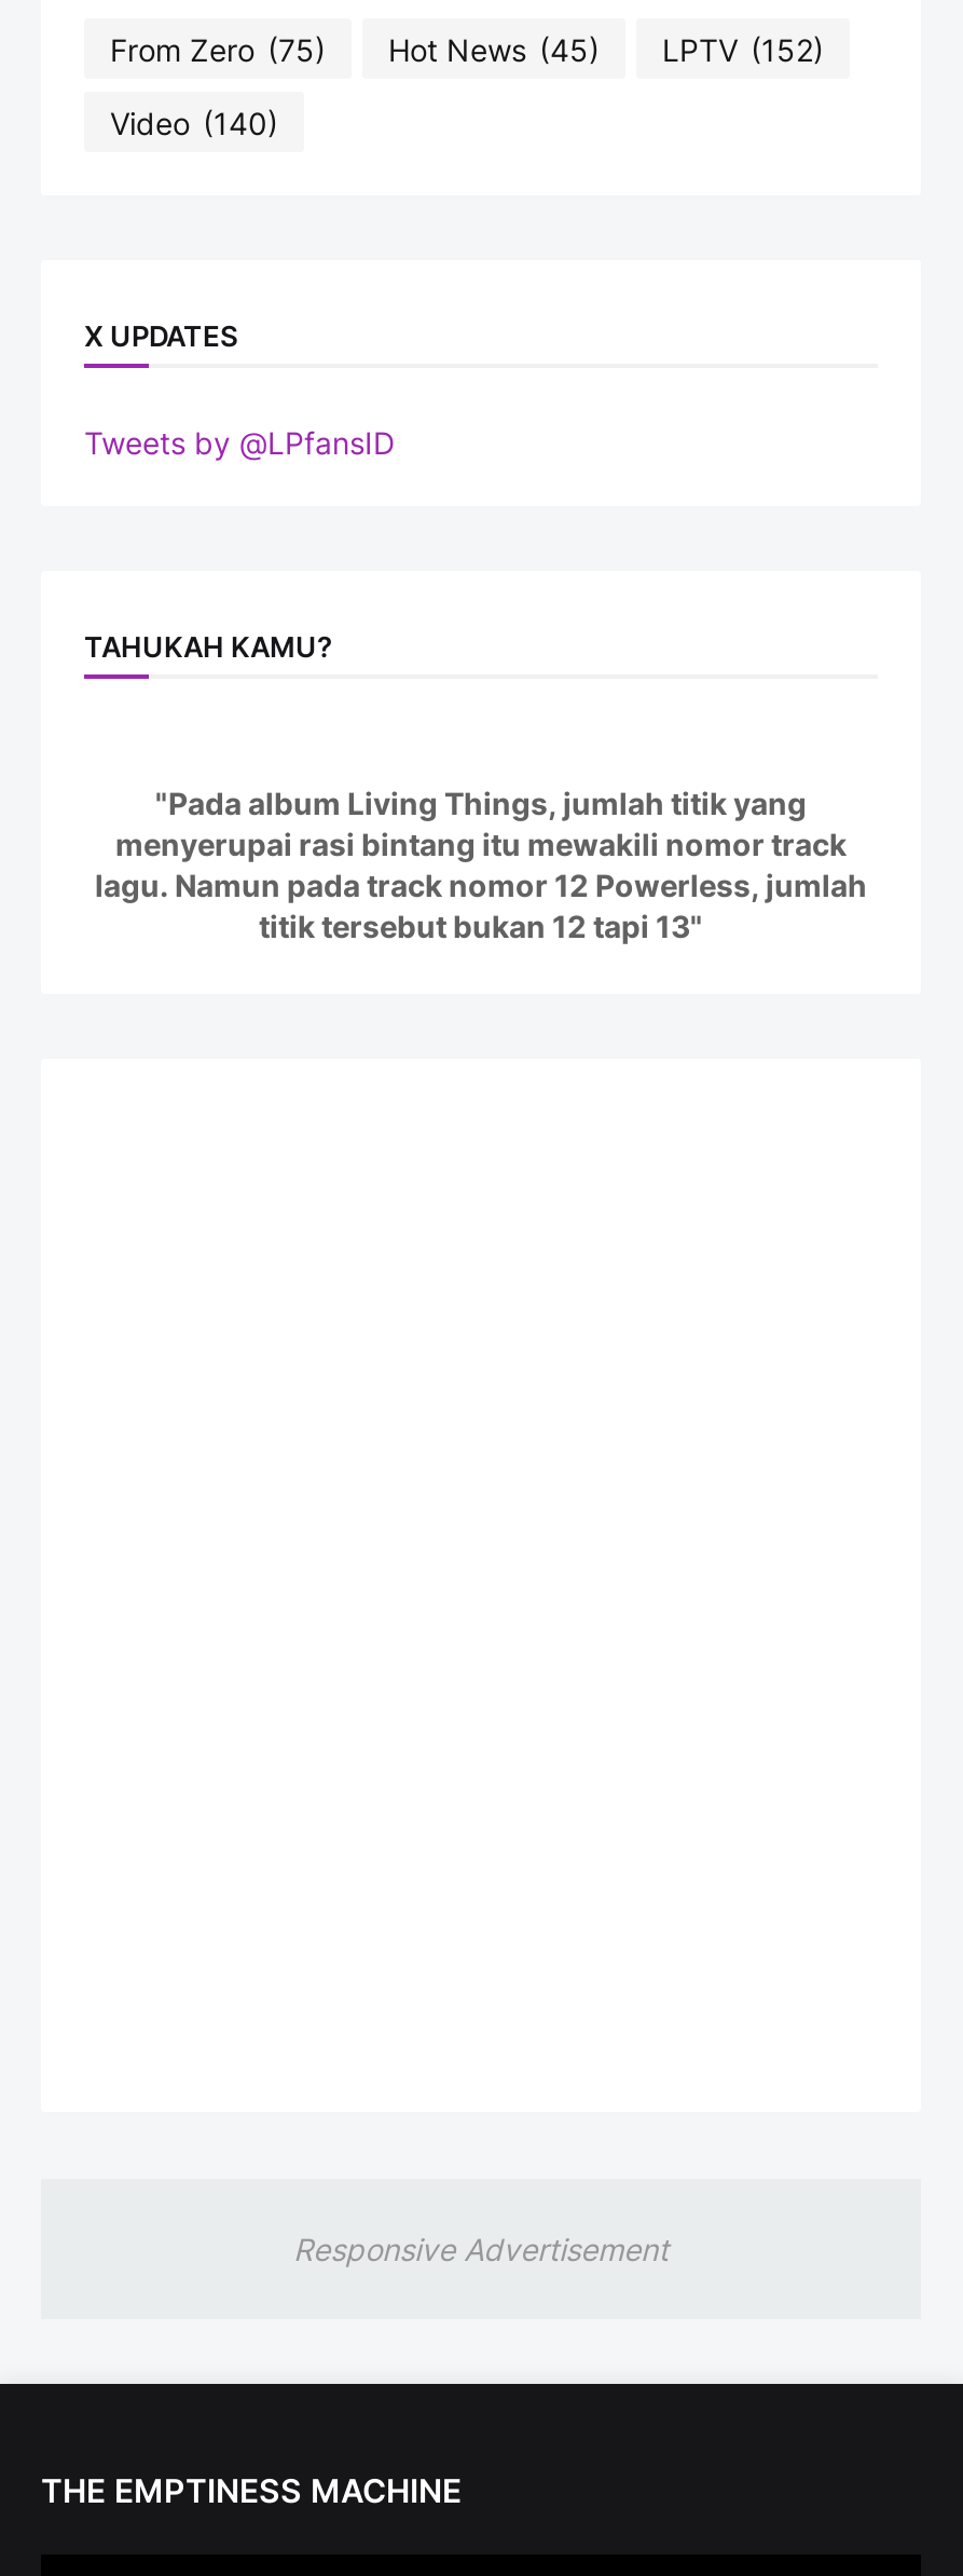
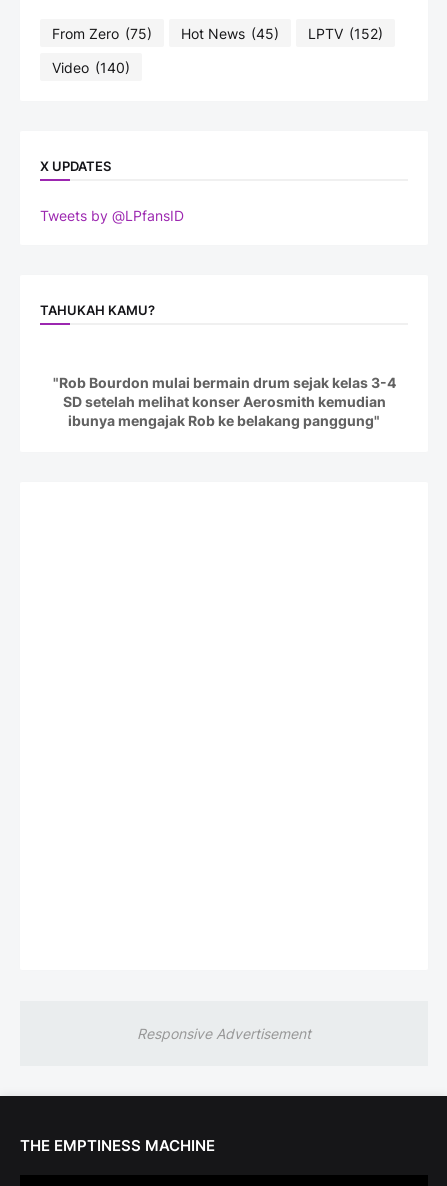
[95,785,867,945] "Pada album Living Things, jumlah titik yang | menyerupai rasi bintang itu mewakili nomor track | lagu. Namun pada track nomor 12 Powerless, jumlah | titik tersebut bukan 12 tapi 13" -> [52,374,395,429] "Rob Bourdon mulai bermain drum sejak kelas 3-4 | SD setelah melihat konser Aerosmith kemudian | ibunya mengajak Rob ke belakang panggung"

